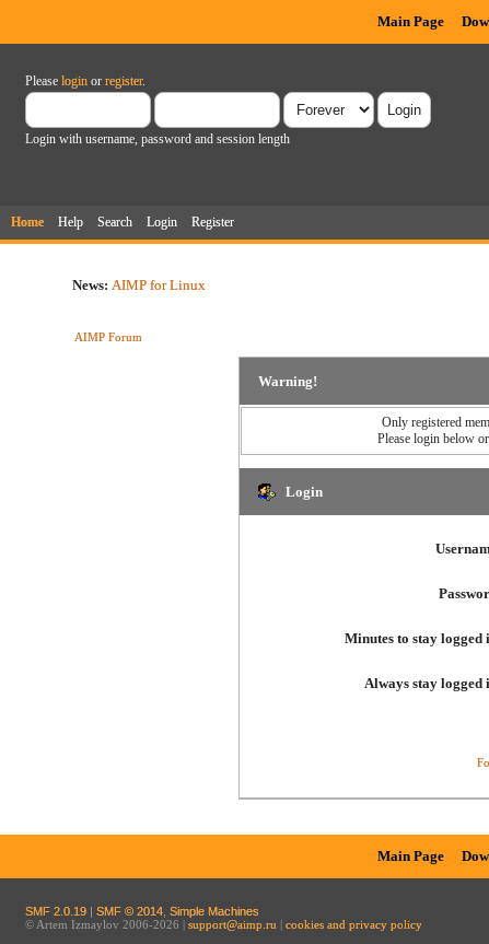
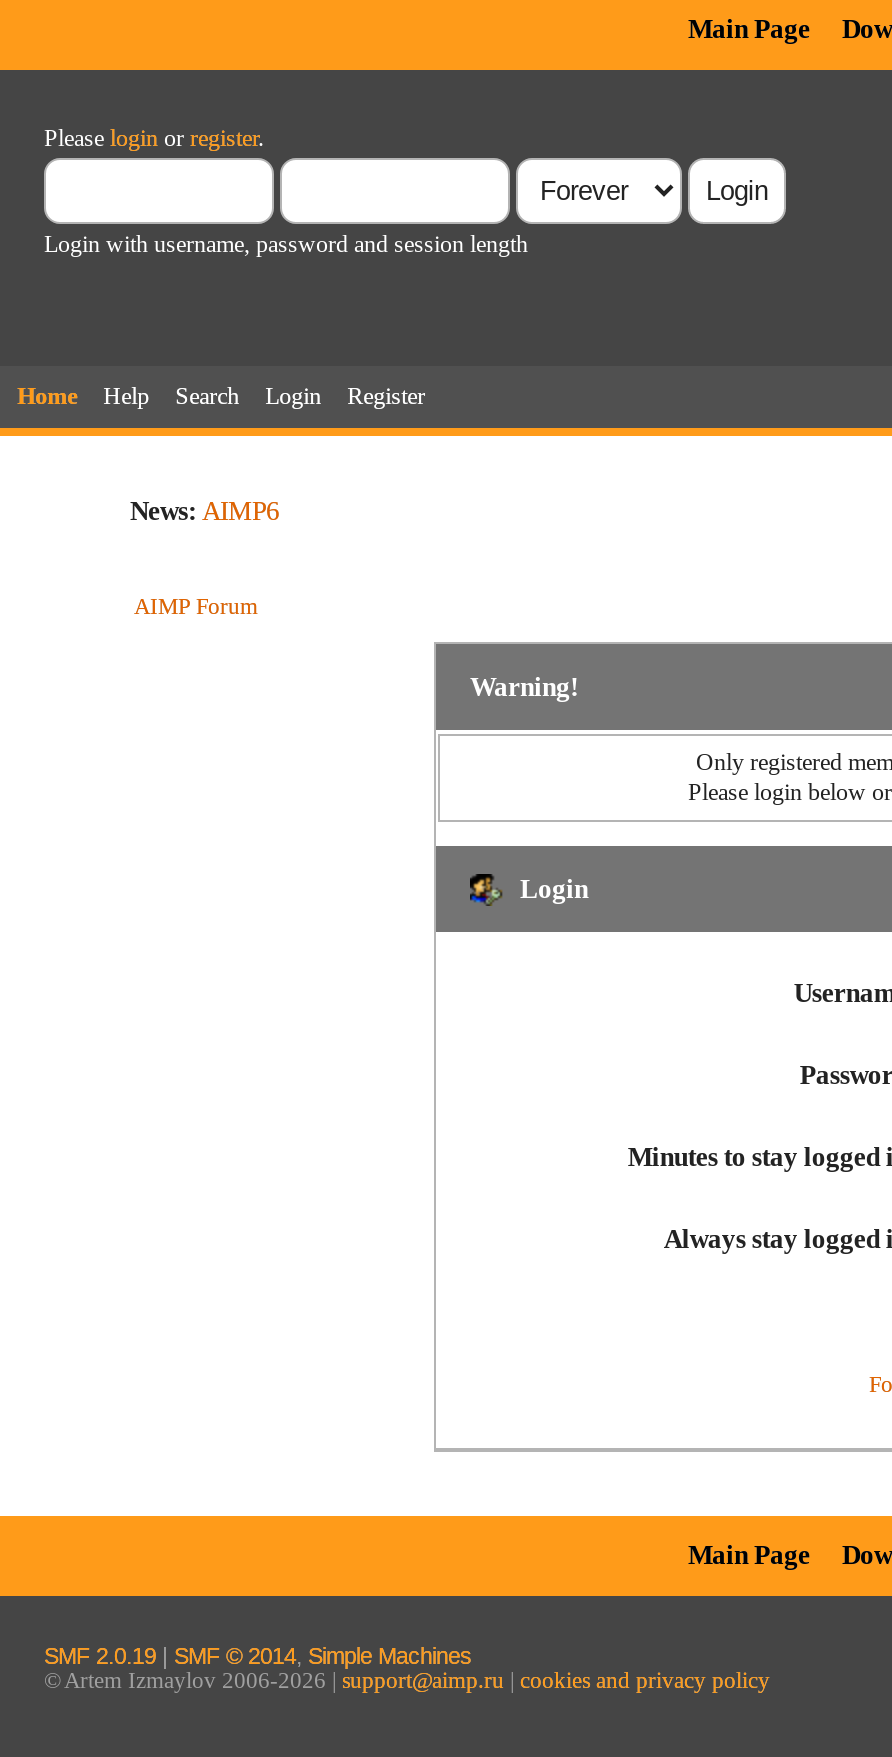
[72,277,206,293] News: AIMP for Linux -> [130,496,280,526] News: AIMP6

